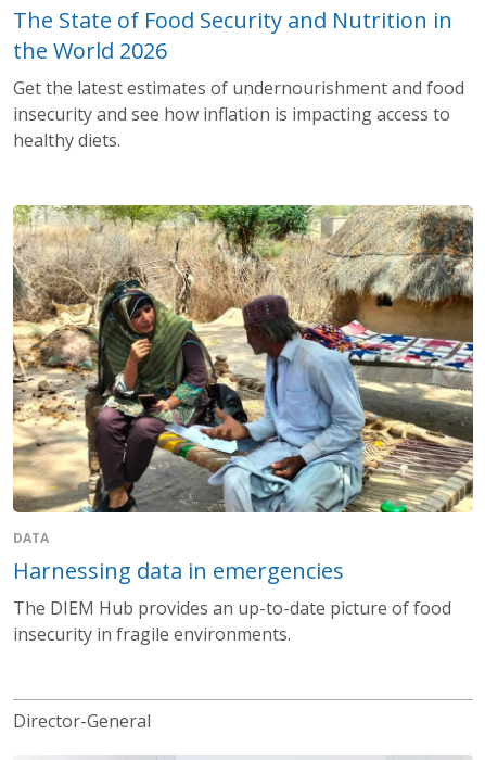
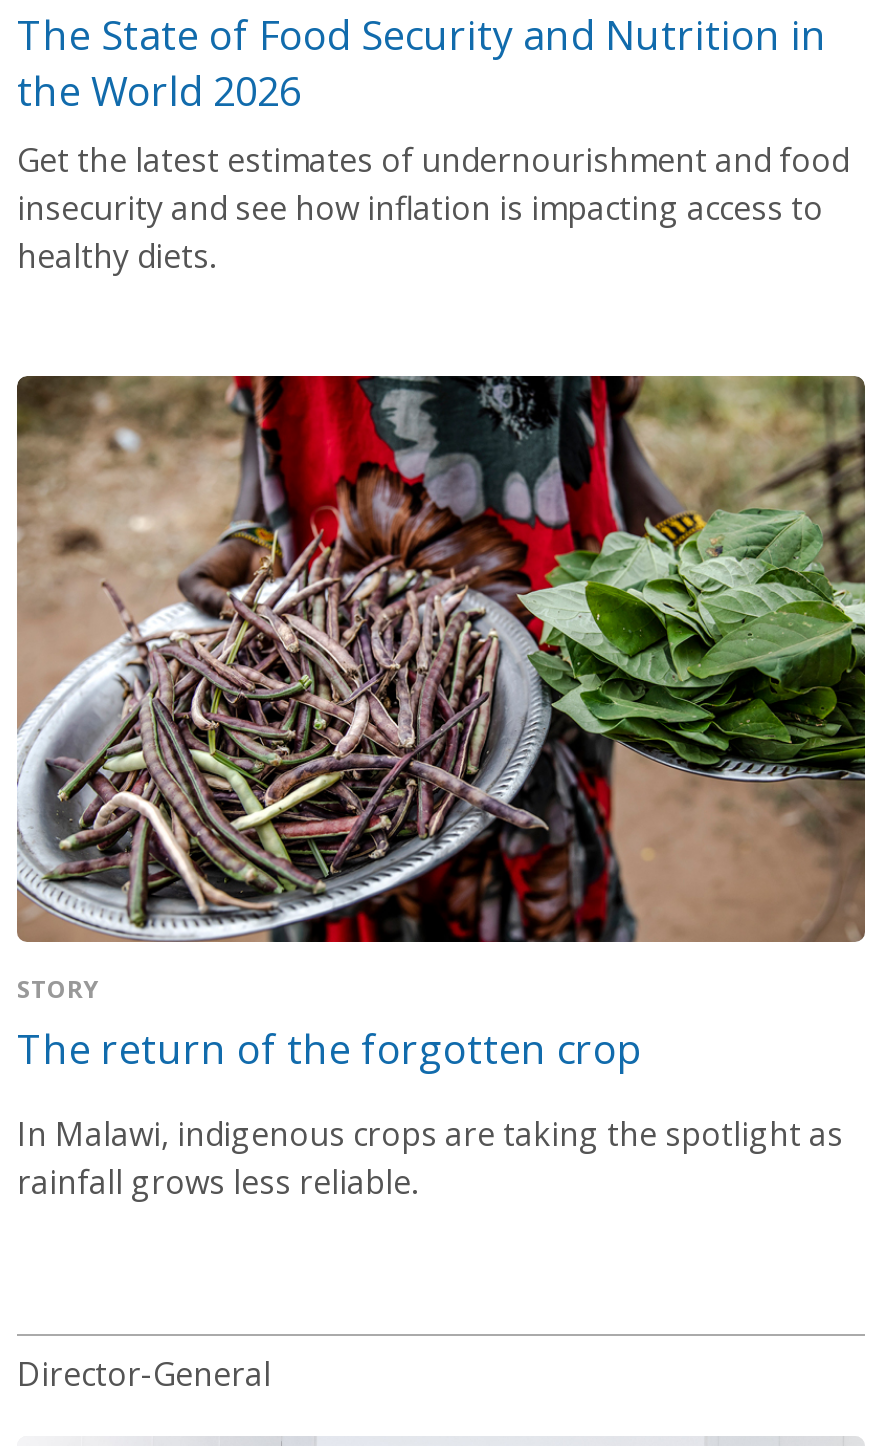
[12,204,474,646] [image] | DATA | Harnessing data in emergencies | The DIEM Hub provides an up-to-date picture of food | insecurity in fragile environments. -> [15,374,867,1204] [image] | STORY | The return of the forgotten crop | In Malawi, indigenous crops are taking the spotlight as | rainfall grows less reliable.

